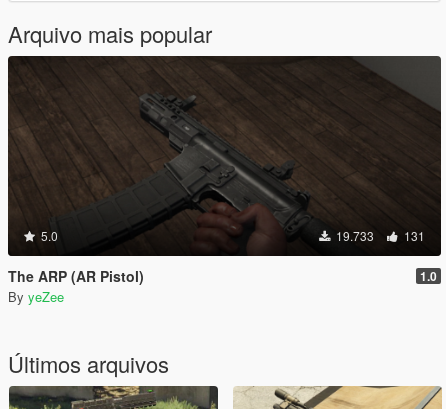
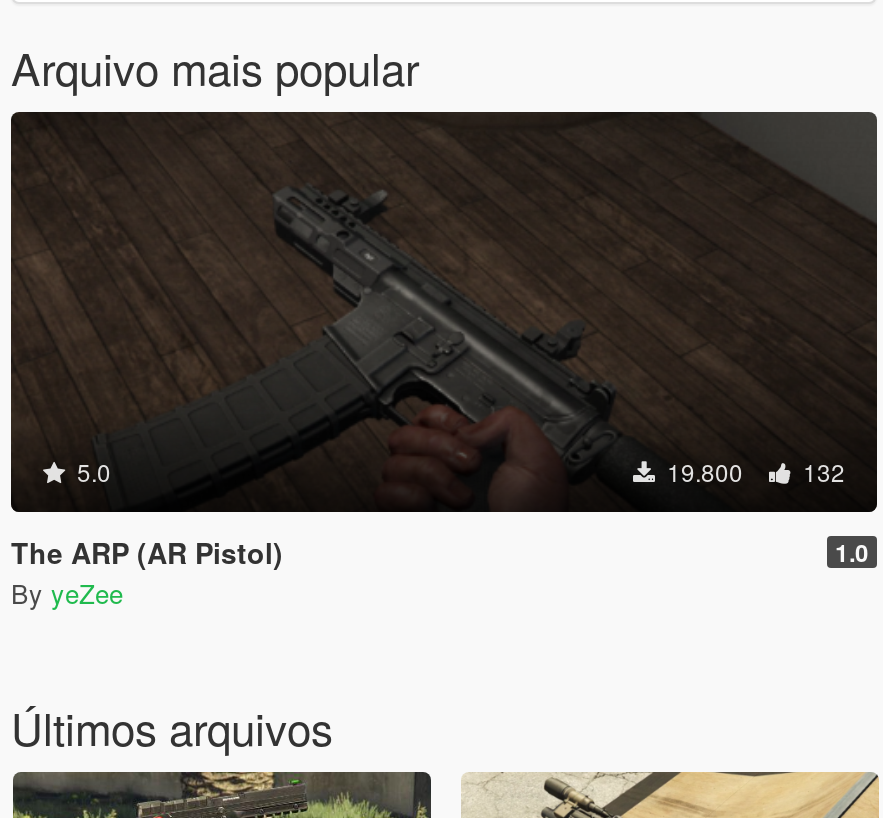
[333,227,377,244] 19.733 -> [661,454,749,488] 19.800
[401,227,425,244] 131 -> [797,454,845,488] 132

